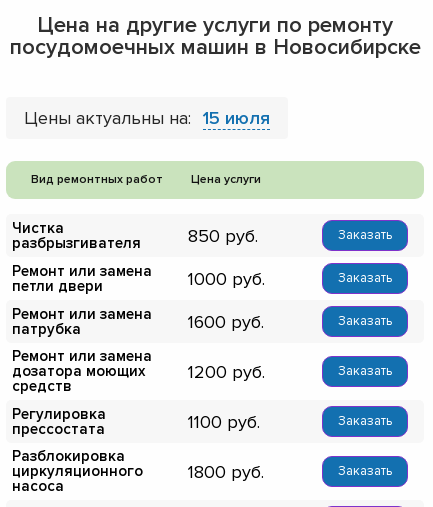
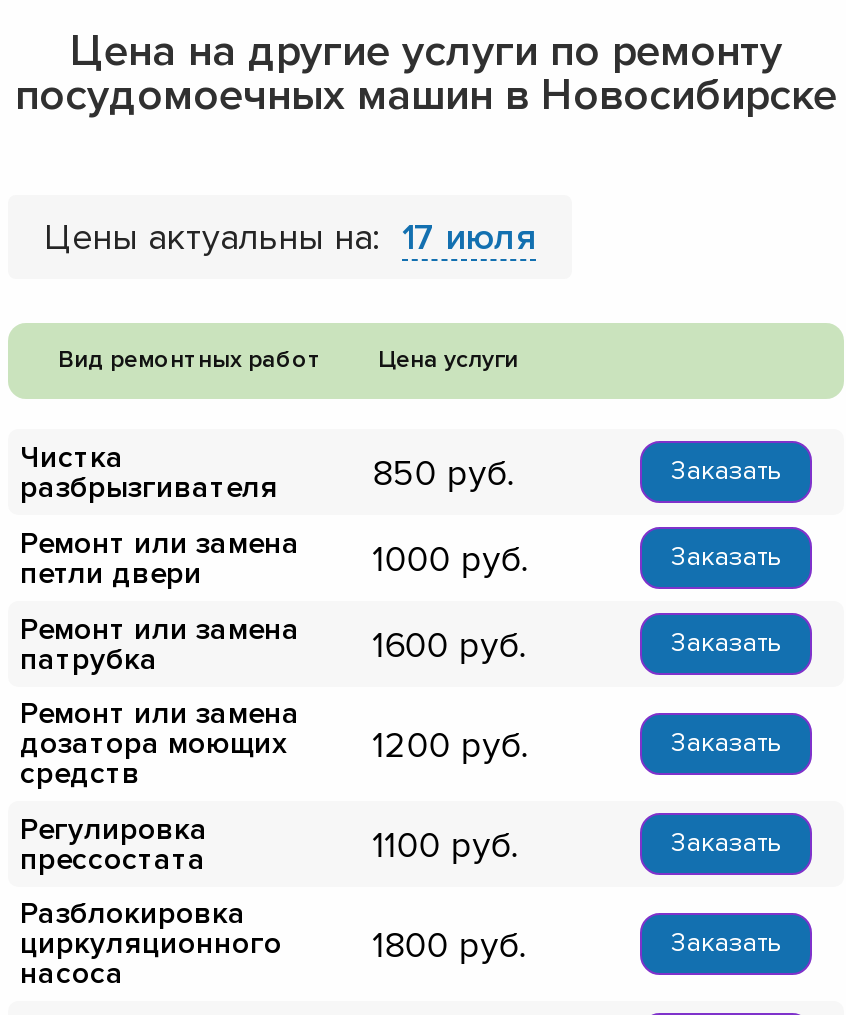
[24,107,270,129] Цены актуальны на: 15 июля -> [44,216,536,260] Цены актуальны на: 17 июля

